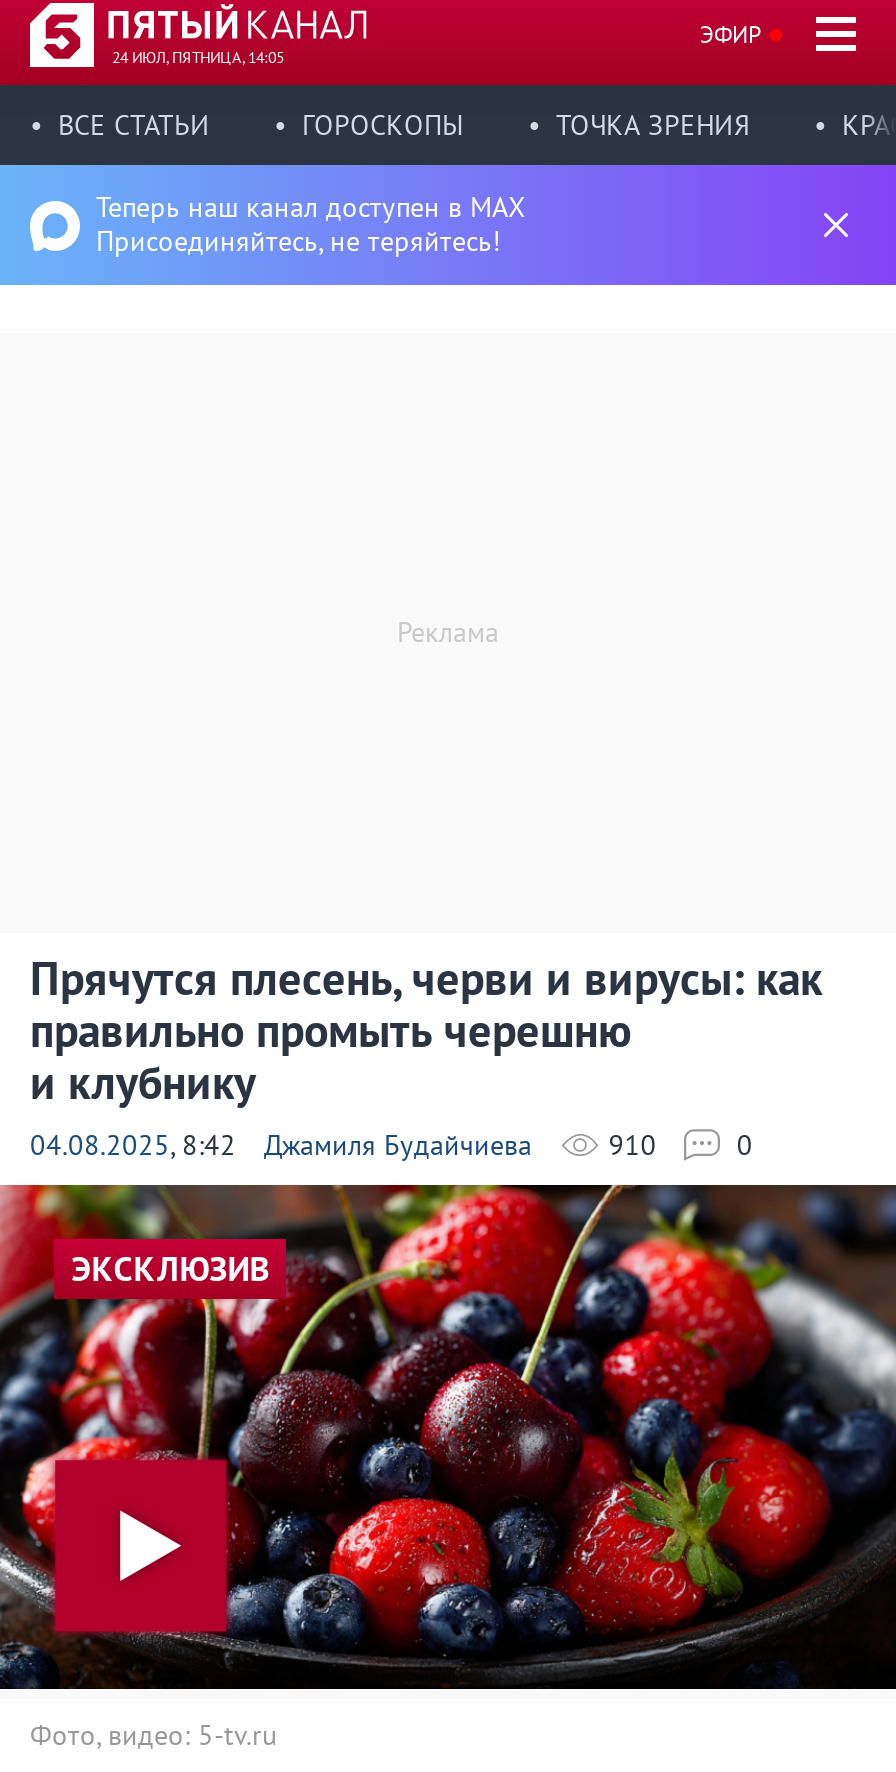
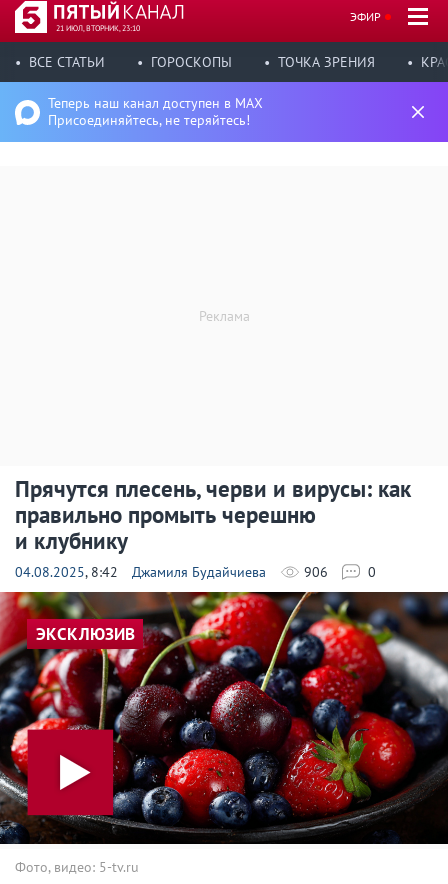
[112,47,284,67] 24 ИЮЛ, ПЯТНИЦА, 14:05 -> [56,23,140,33] 21 ИЮЛ, ВТОРНИК, 23:10
[608,1127,656,1163] 910 -> [304,563,328,581] 906

